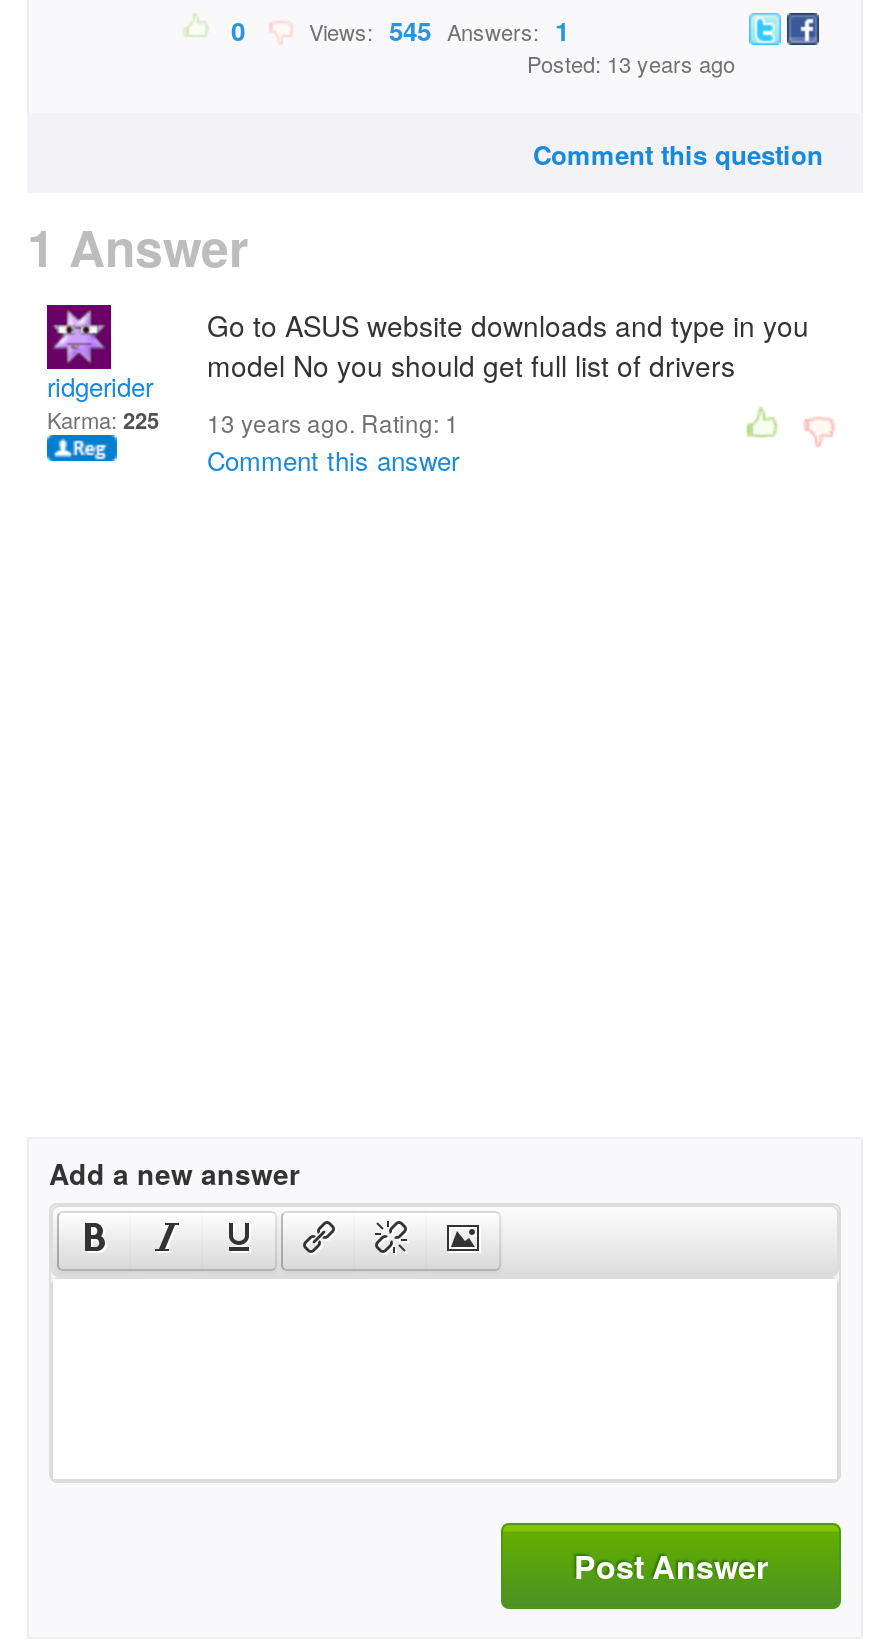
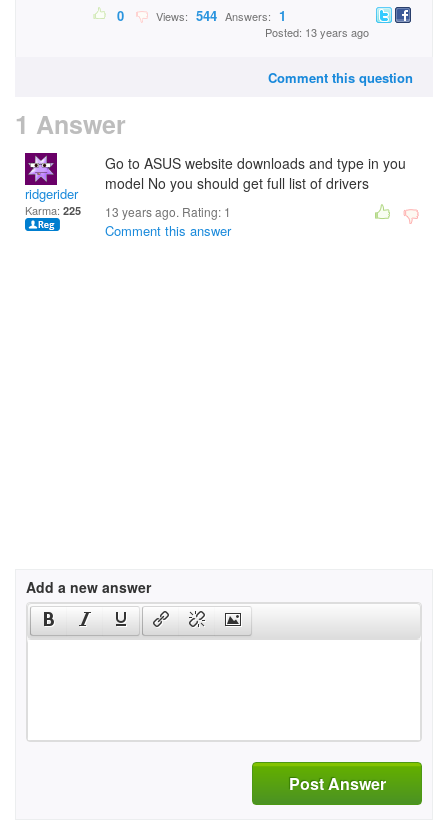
[297,11,569,49] Views: 545 Answers: 1 -> [150,6,286,25] Views: 544 Answers: 1

